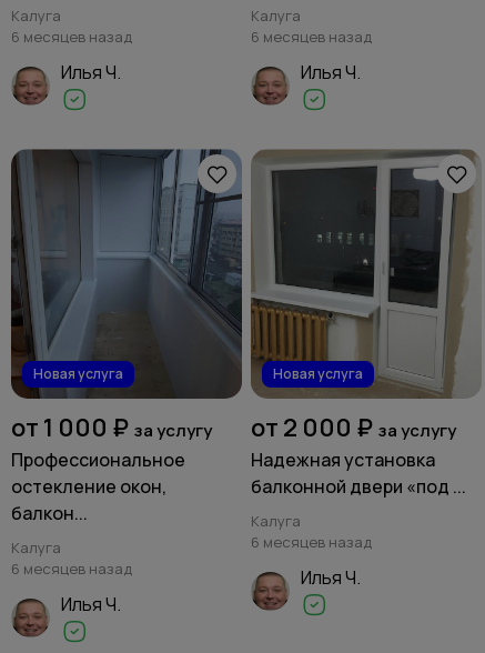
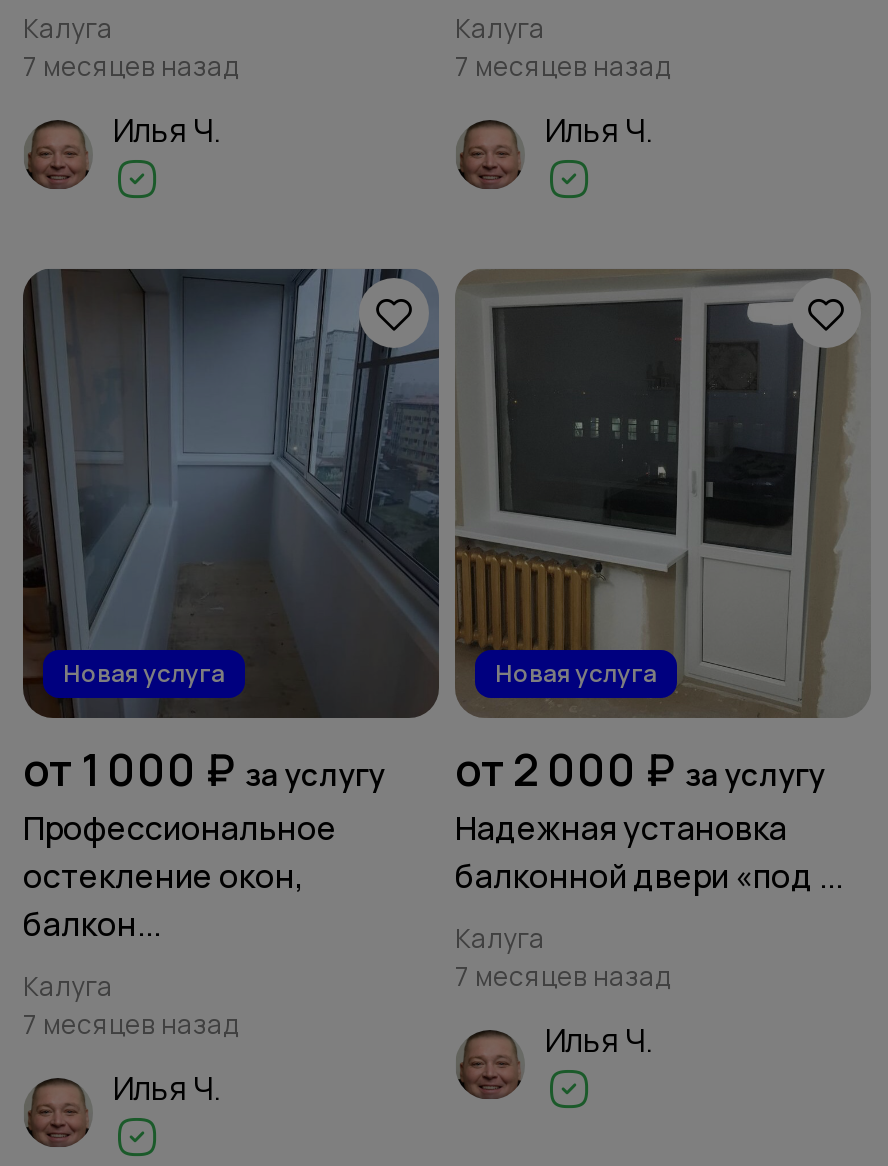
[11,27,132,47] 6 месяцев назад -> [23,48,239,84] 7 месяцев назад
[251,27,372,47] 6 месяцев назад -> [455,48,671,84] 7 месяцев назад
[251,532,372,552] 6 месяцев назад -> [455,958,671,994] 7 месяцев назад
[11,559,132,579] 6 месяцев назад -> [23,1006,239,1042] 7 месяцев назад

